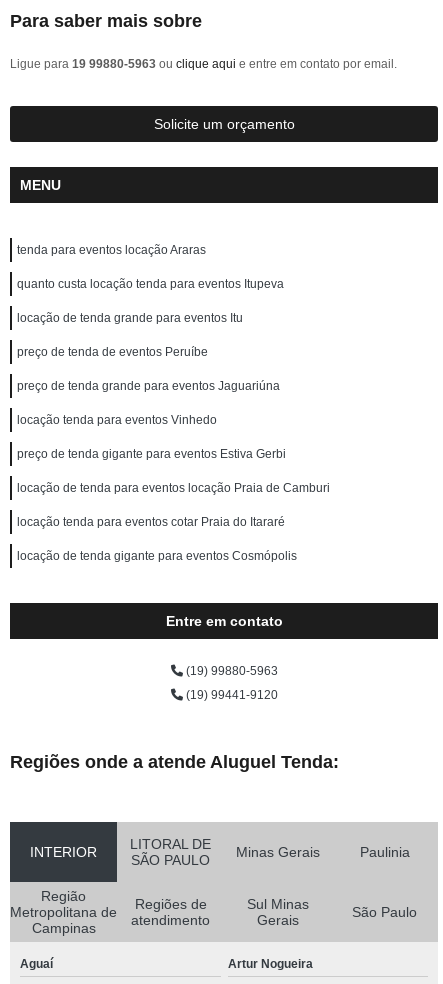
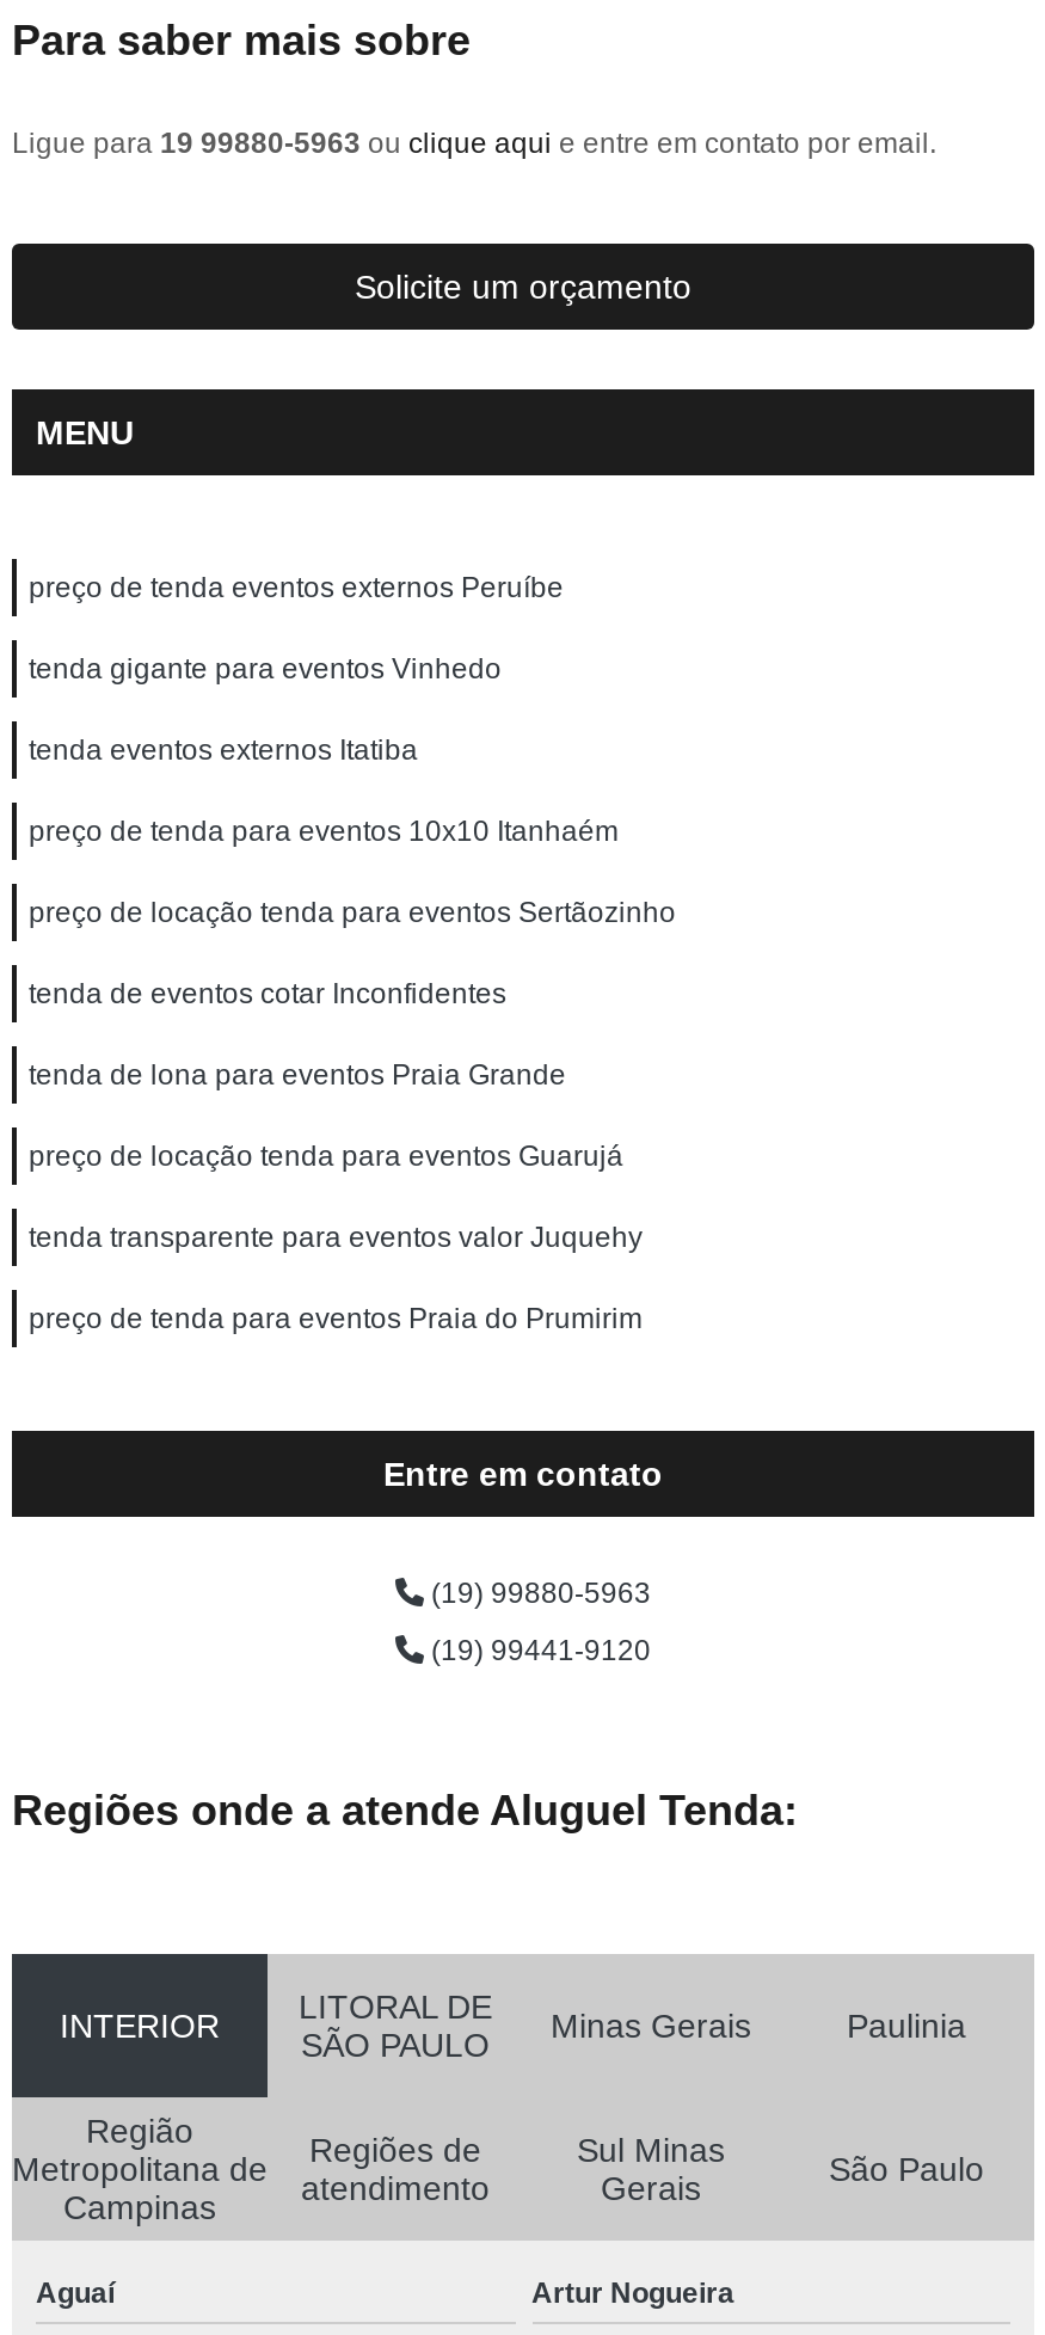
[17,243,206,257] tenda para eventos locação Araras -> [29,571,564,604] preço de tenda eventos externos Peruíbe
[17,277,284,291] quanto custa locação tenda para eventos Itupeva -> [29,652,502,686] tenda gigante para eventos Vinhedo
[17,311,243,325] locação de tenda grande para eventos Itu -> [29,733,418,767] tenda eventos externos Itatiba
[17,345,208,359] preço de tenda de eventos Peruíbe -> [29,815,619,848] preço de tenda para eventos 10x10 Itanhaém
[17,379,280,393] preço de tenda grande para eventos Jaguariúna -> [29,896,676,929] preço de locação tenda para eventos Sertãozinho
[17,413,217,427] locação tenda para eventos Vinhedo -> [29,977,506,1010] tenda de eventos cotar Inconfidentes
[17,447,286,461] preço de tenda gigante para eventos Estiva Gerbi -> [29,1058,566,1092] tenda de lona para eventos Praia Grande
[17,481,330,495] locação de tenda para eventos locação Praia de Camburi -> [29,1139,623,1173] preço de locação tenda para eventos Guarujá
[17,515,285,529] locação tenda para eventos cotar Praia do Itararé -> [29,1221,643,1254] tenda transparente para eventos valor Juquehy
[17,549,297,563] locação de tenda gigante para eventos Cosmópolis -> [29,1302,643,1335] preço de tenda para eventos Praia do Prumirim

